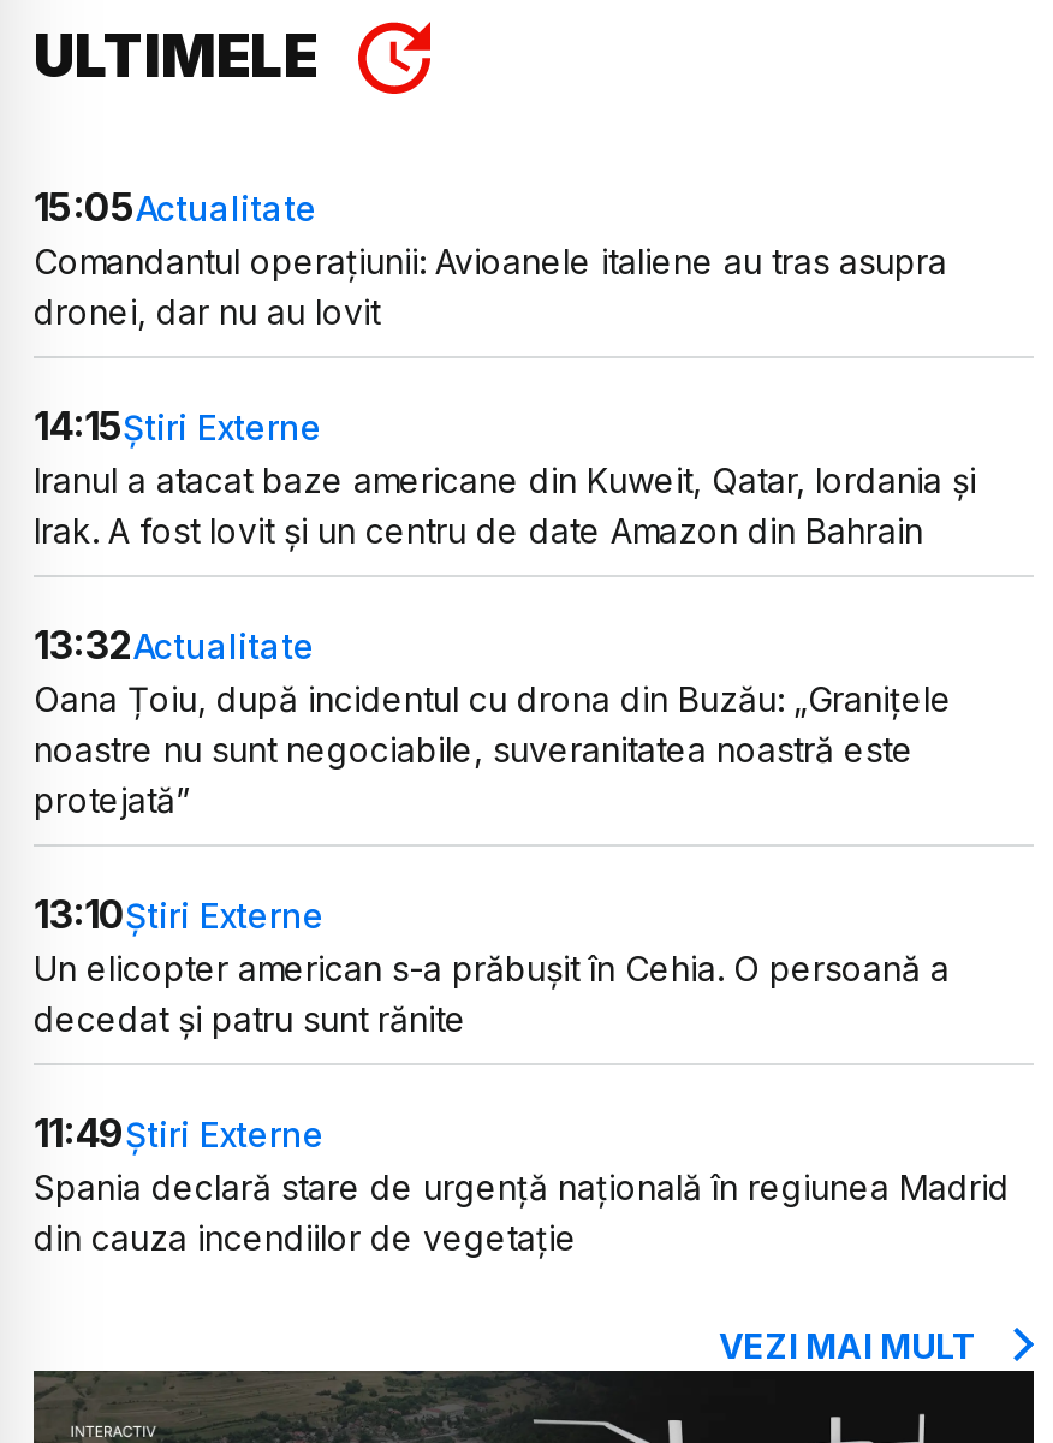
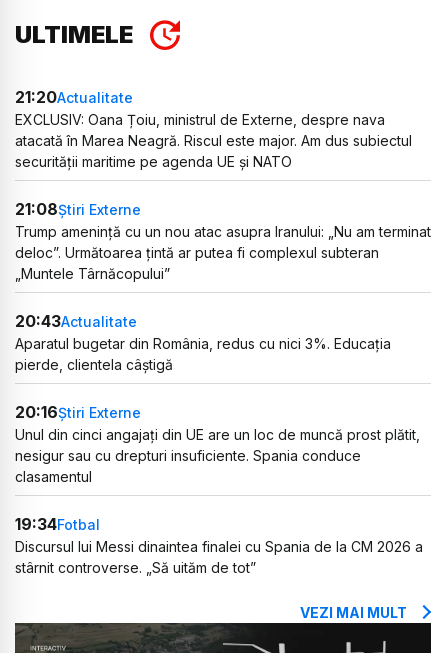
[34,184,947,333] 15:05Actualitate | Comandantul operațiunii: Avioanele italiene au tras asupra | dronei, dar nu au lovit -> [15,87,412,170] 21:20Actualitate | EXCLUSIV: Oana Țoiu, ministrul de Externe, despre nava | atacată în Marea Neagră. Riscul este major. Am dus subiectul | securității maritime pe agenda UE și NATO
[34,403,976,552] 14:15Știri Externe | Iranul a atacat baze americane din Kuweit, Qatar, Iordania și | Irak. A fost lovit și un centru de date Amazon din Bahrain -> [15,199,431,282] 21:08Știri Externe | Trump amenință cu un nou atac asupra Iranului: „Nu am terminat | deloc”. Următoarea țintă ar putea fi complexul subteran | „Muntele Târnăcopului”
[34,622,952,821] 13:32Actualitate | Oana Țoiu, după incidentul cu drona din Buzău: „Granițele | noastre nu sunt negociabile, suveranitatea noastră este | protejată” -> [15,311,391,373] 20:43Actualitate | Aparatul bugetar din România, redus cu nici 3%. Educația | pierde, clientela câștigă
[34,891,950,1040] 13:10Știri Externe | Un elicopter american s-a prăbușit în Cehia. O persoană a | decedat și patru sunt rănite -> [15,402,420,485] 20:16Știri Externe | Unul din cinci angajați din UE are un loc de muncă prost plătit, | nesigur sau cu drepturi insuficiente. Spania conduce | clasamentul
[34,1110,1010,1259] 11:49Știri Externe | Spania declară stare de urgență națională în regiunea Madrid | din cauza incendiilor de vegetație -> [15,514,423,576] 19:34Fotbal | Discursul lui Messi dinaintea finalei cu Spania de la CM 2026 a | stârnit controverse. „Să uităm de tot”

